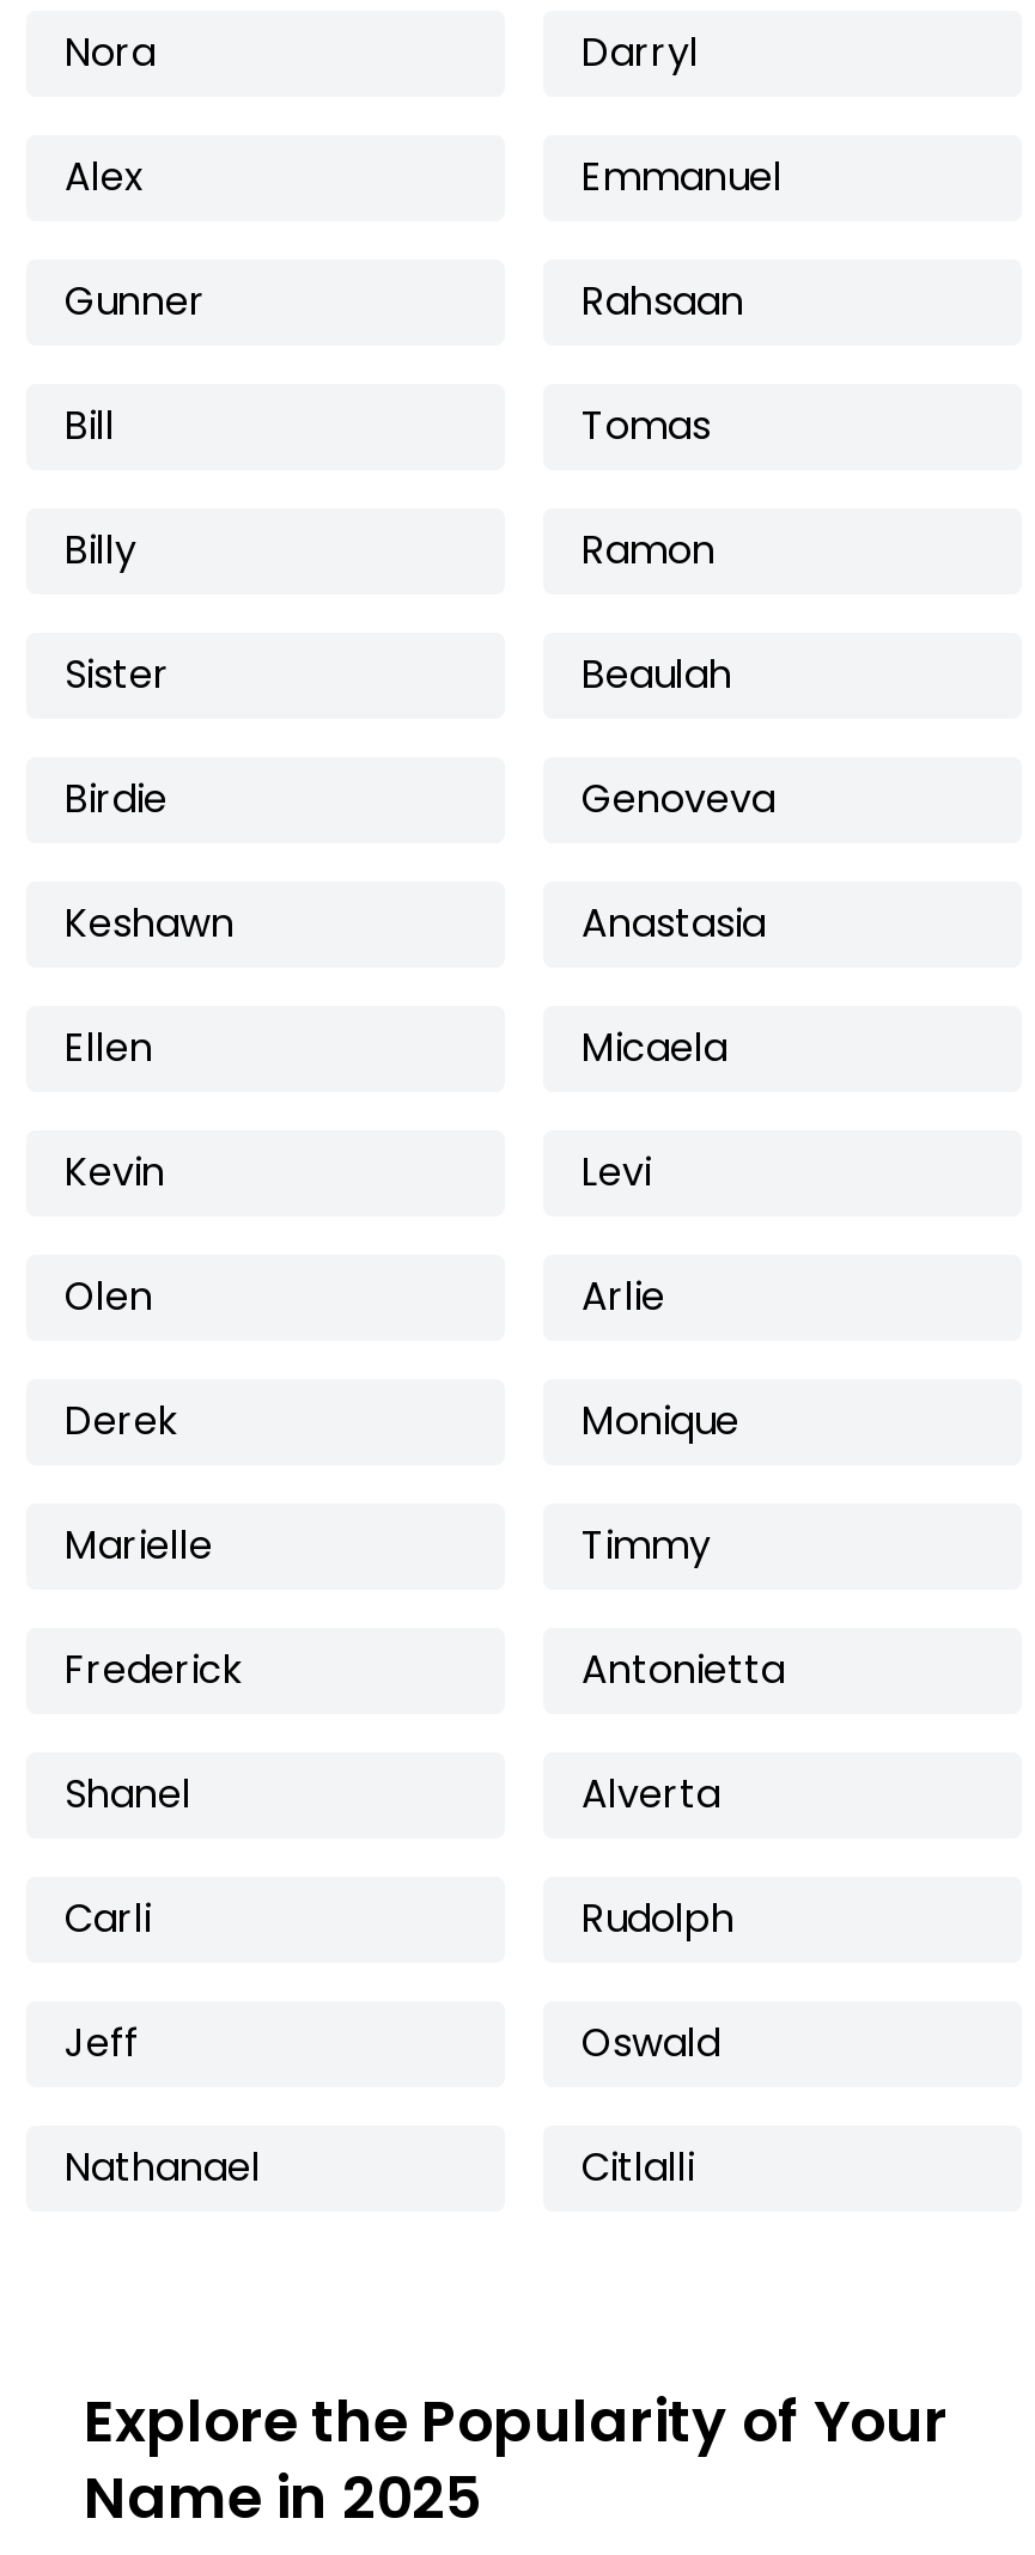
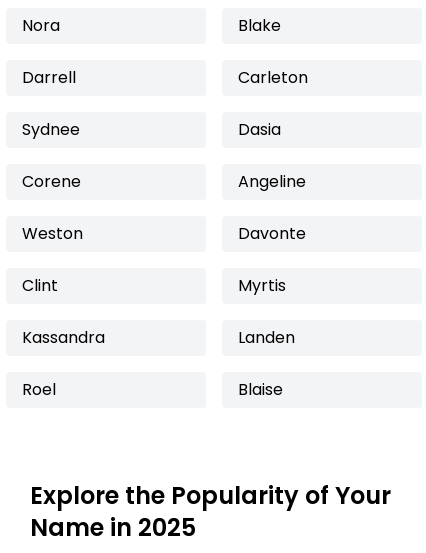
[65,25,785,2195] Darryl | Alex | Emmanuel | Gunner | Rahsaan | Bill | Tomas | Billy | Ramon | Sister | Beaulah | Birdie | Genoveva | Keshawn | Anastasia | Ellen | Micaela | Kevin | Levi | Olen | Arlie | Derek | Monique | Marielle | Timmy | Frederick | Antonietta | Shanel | Alverta | Carli | Rudolph | Jeff | Oswald | Nathanael | Citlalli -> [22,14,308,401] Blake | Darrell | Carleton | Sydnee | Dasia | Corene | Angeline | Weston | Davonte | Clint | Myrtis | Kassandra | Landen | Roel | Blaise

